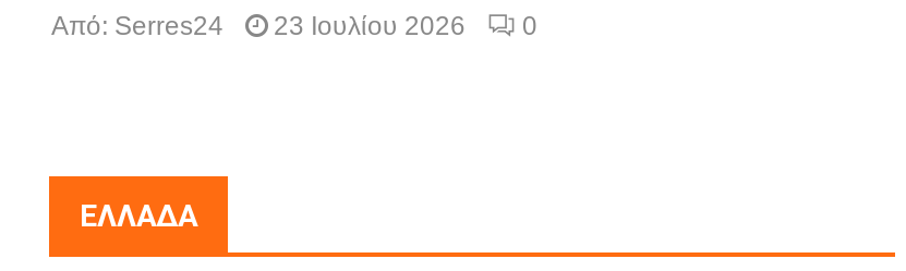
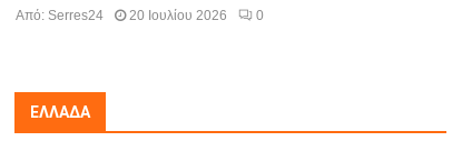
[51,11,537,42] Από: Serres24 23 Ιουλίου 2026 0 -> [16,8,264,24] Από: Serres24 20 Ιουλίου 2026 0

